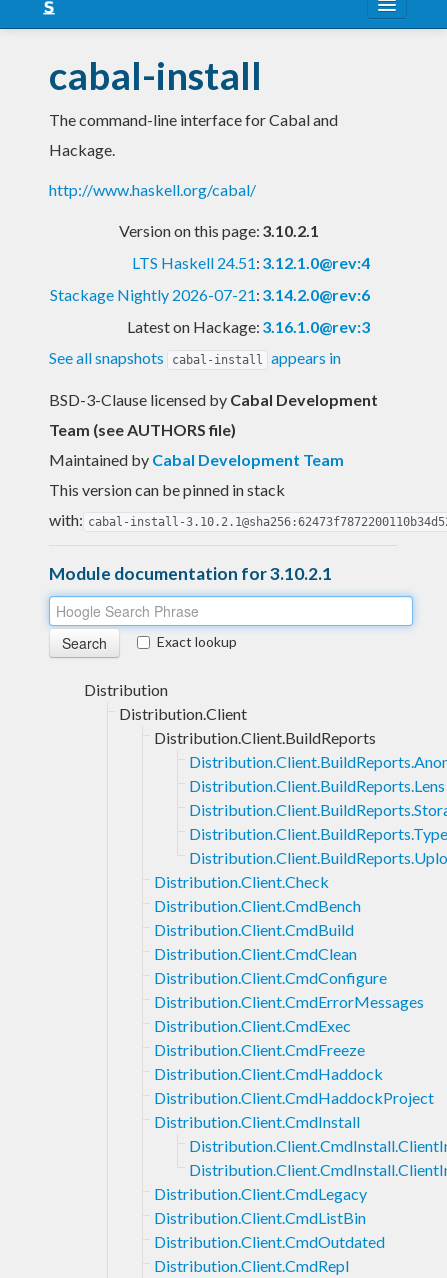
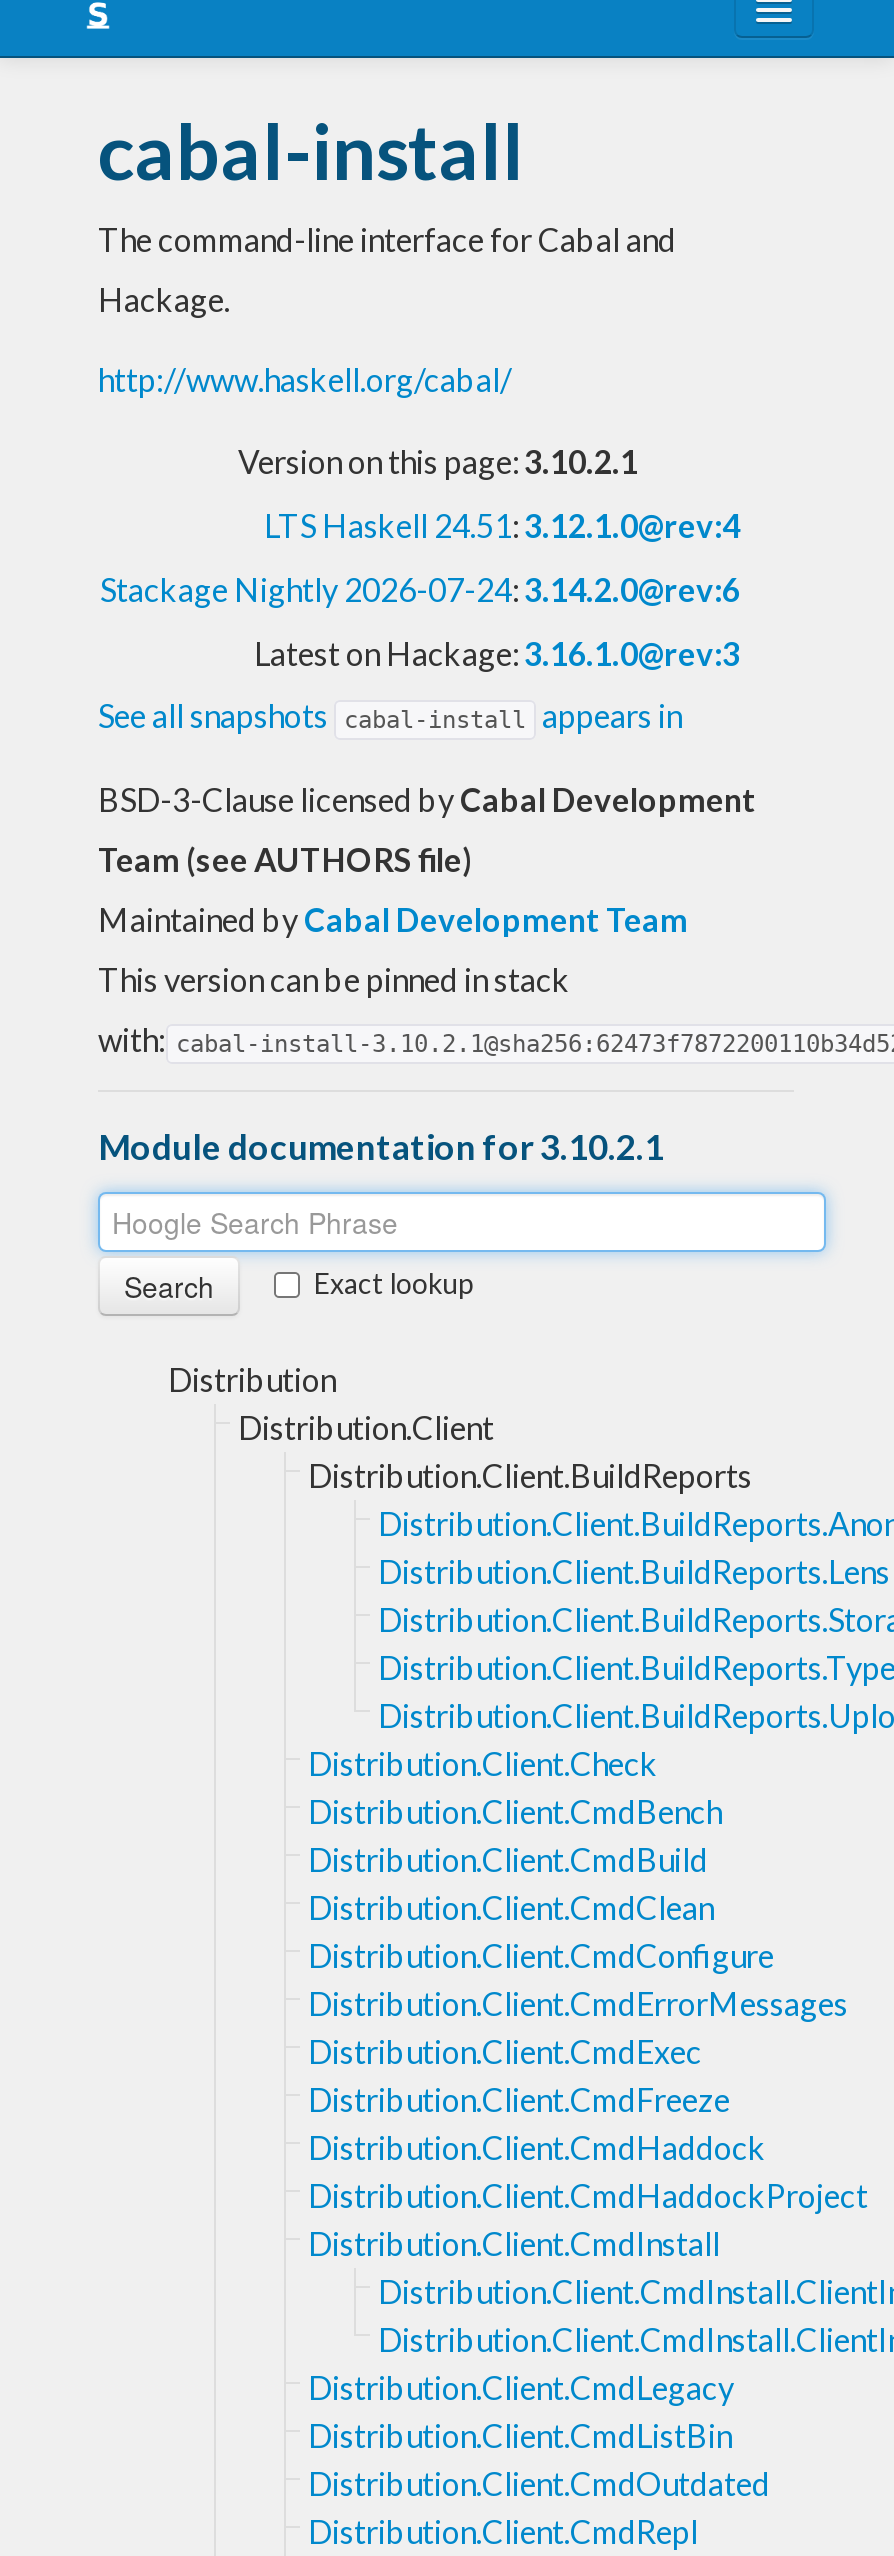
[50,285,370,304] Stackage Nightly 2026-07-21: 3.14.2.0@rev:6 -> [100,570,740,608] Stackage Nightly 2026-07-24: 3.14.2.0@rev:6

